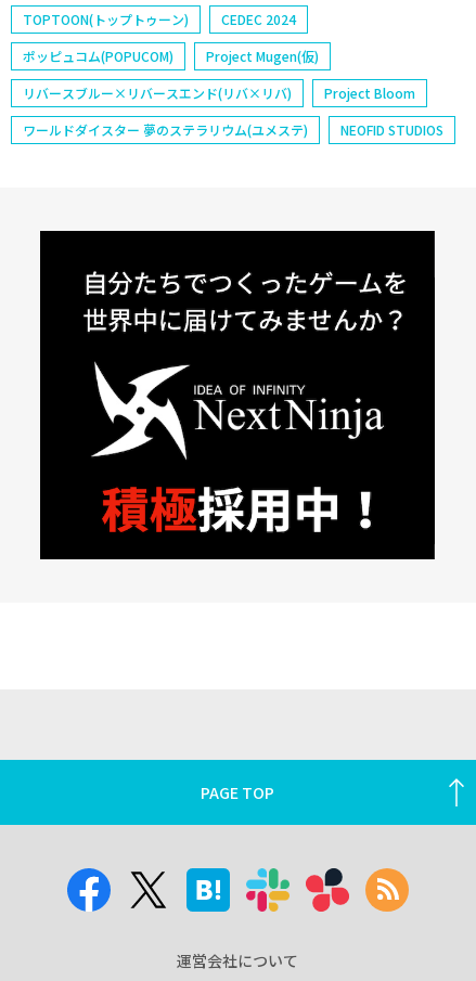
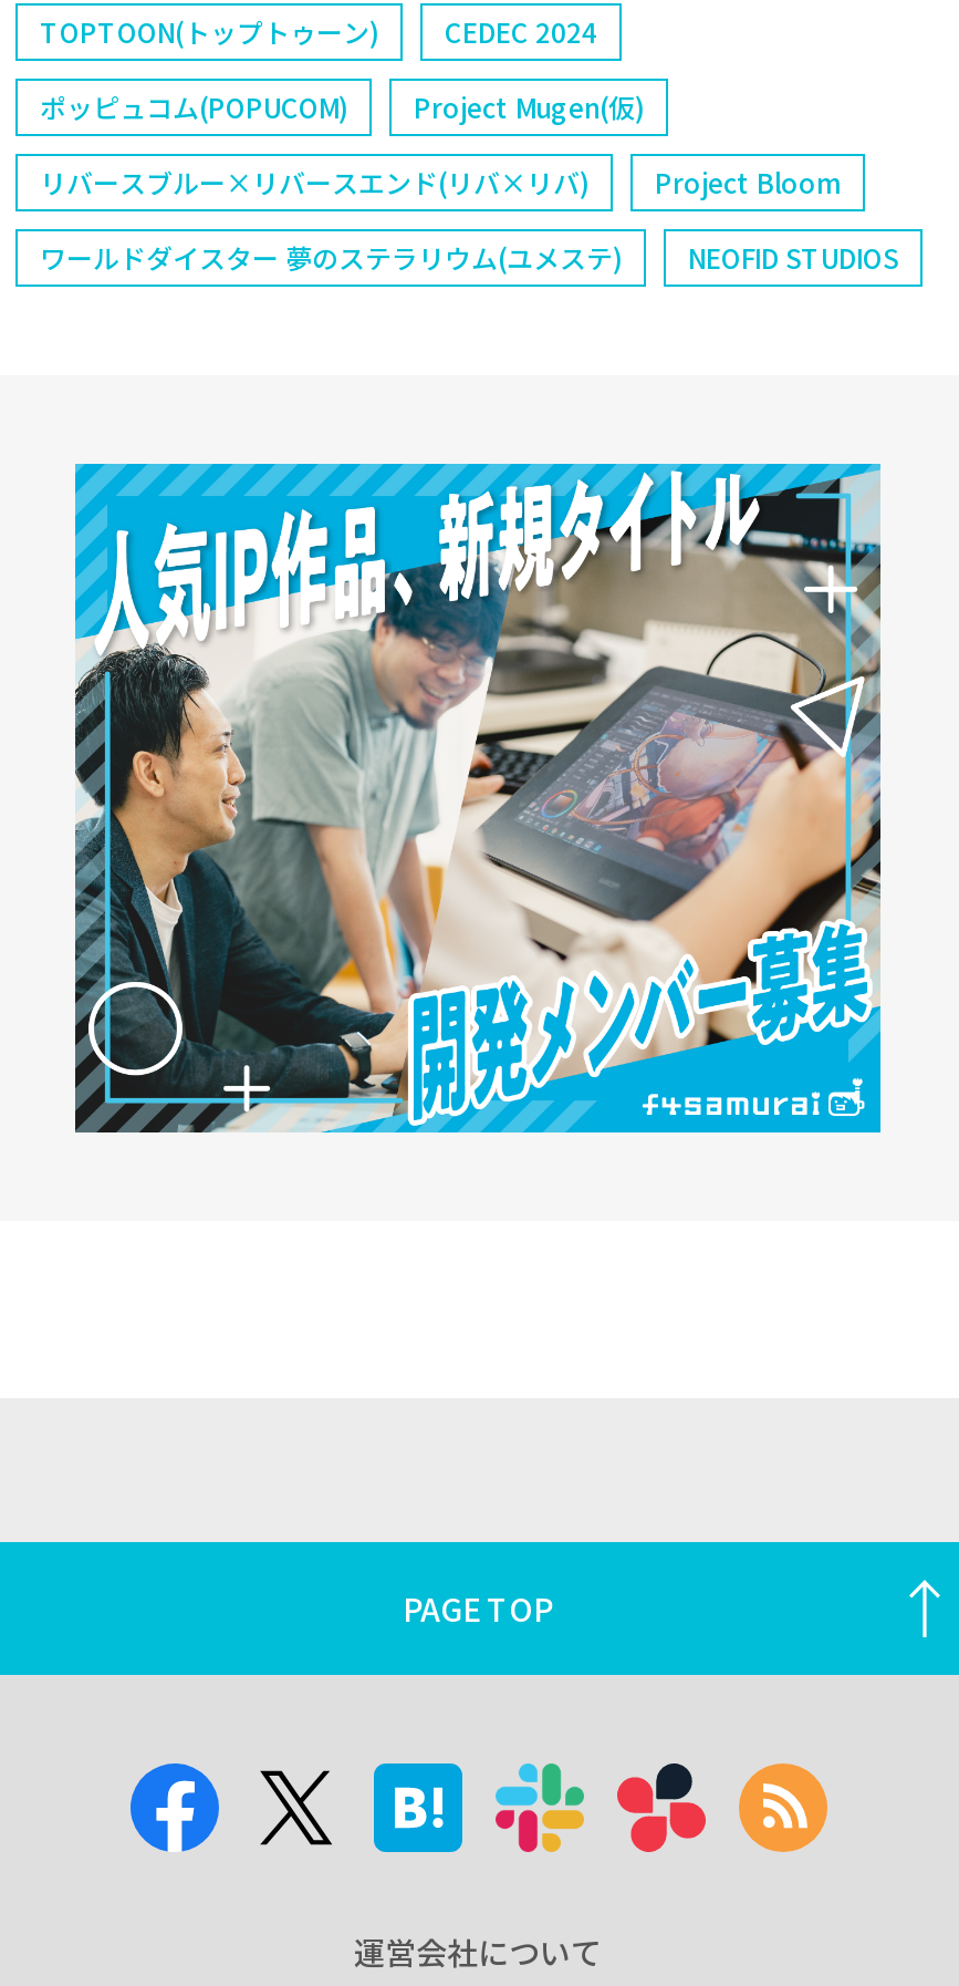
[39,230,436,560] [image] -> [73,463,883,1134] [image]

